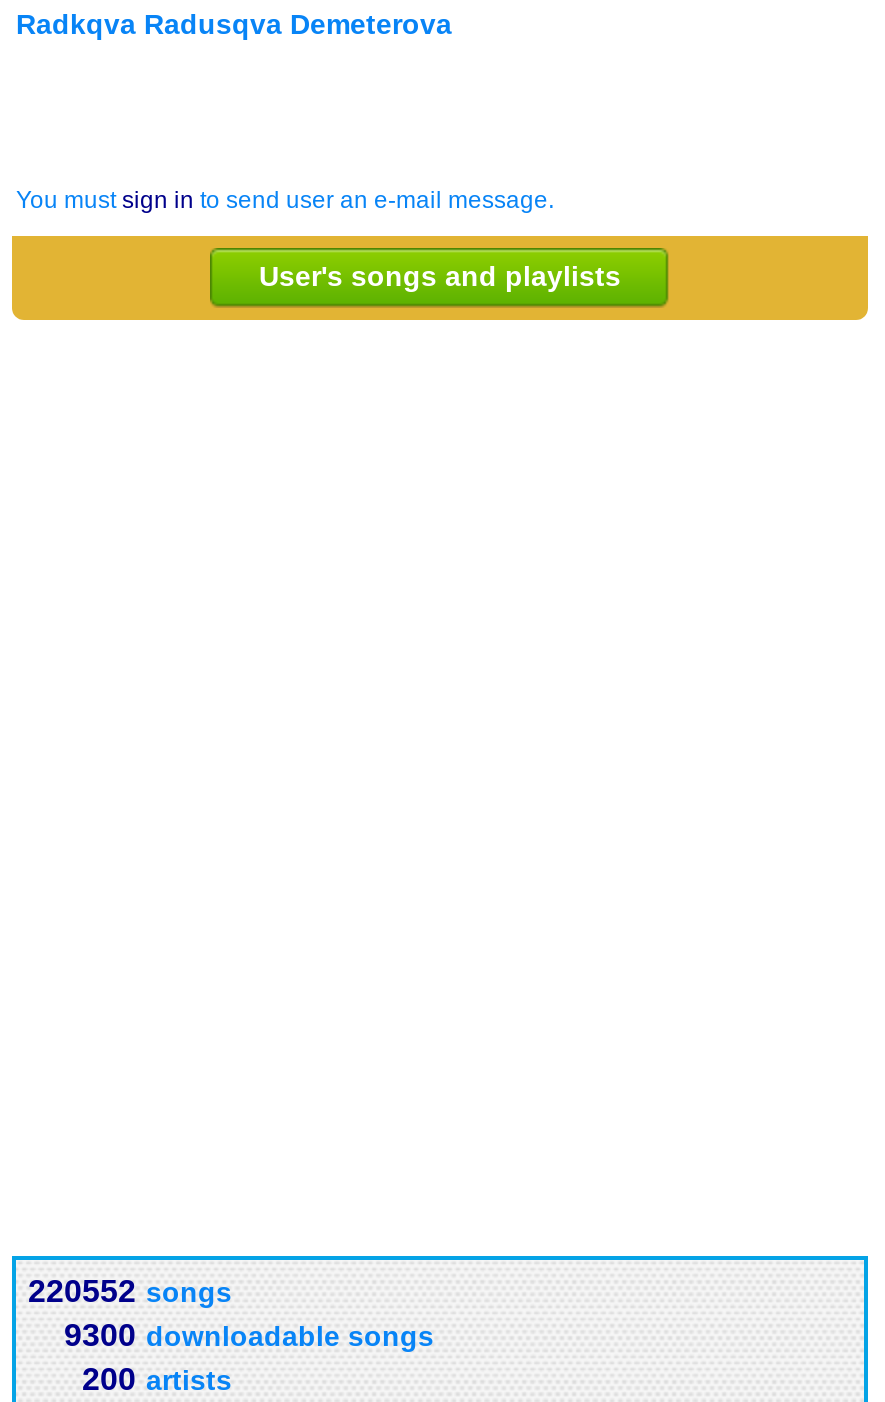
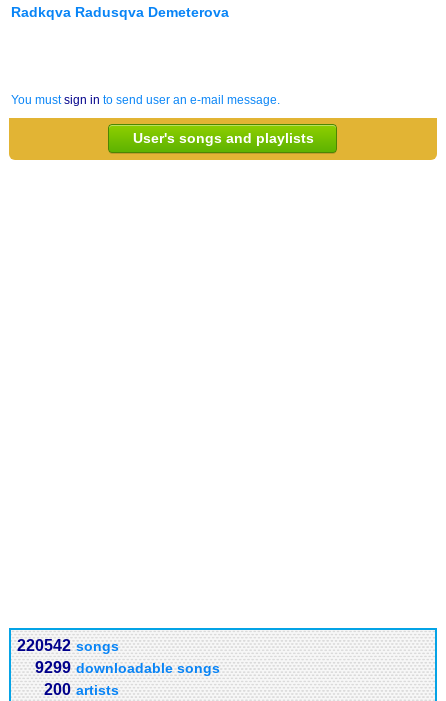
[28,1274,232,1308] 220552 songs -> [17,637,119,654] 220542 songs
[64,1318,434,1352] 9300 downloadable songs -> [35,659,220,676] 9299 downloadable songs

